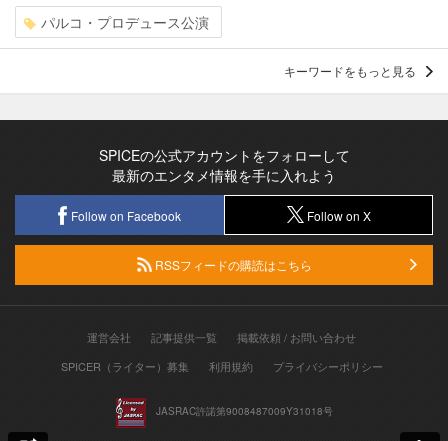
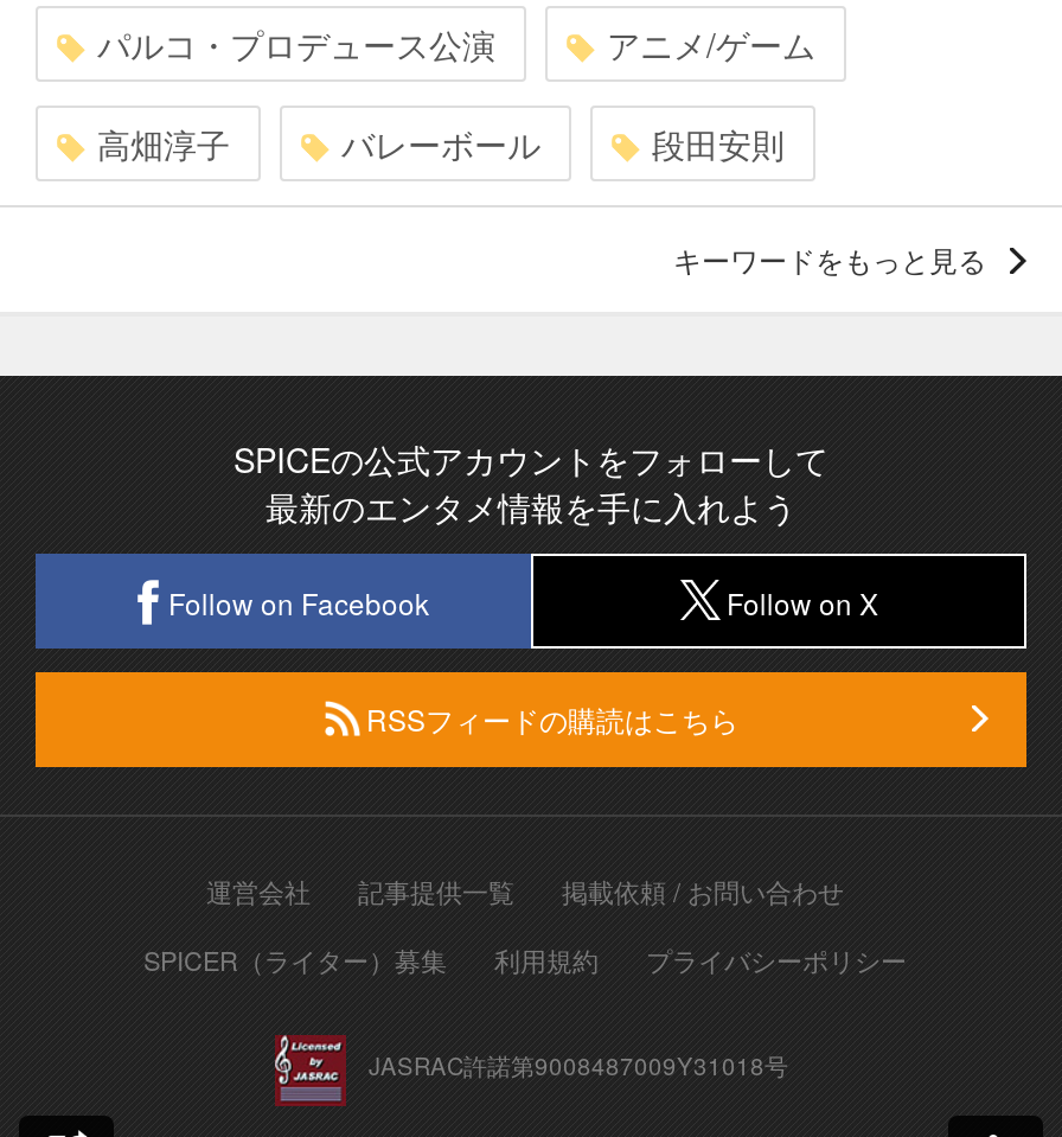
none -> [97,20,815,167] アニメ/ゲーム | 高畑淳子 | バレーボール | 段田安則

